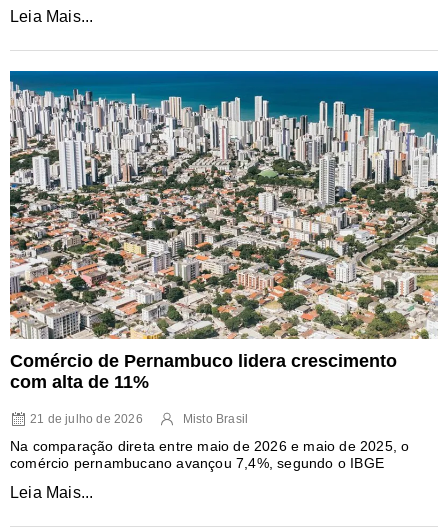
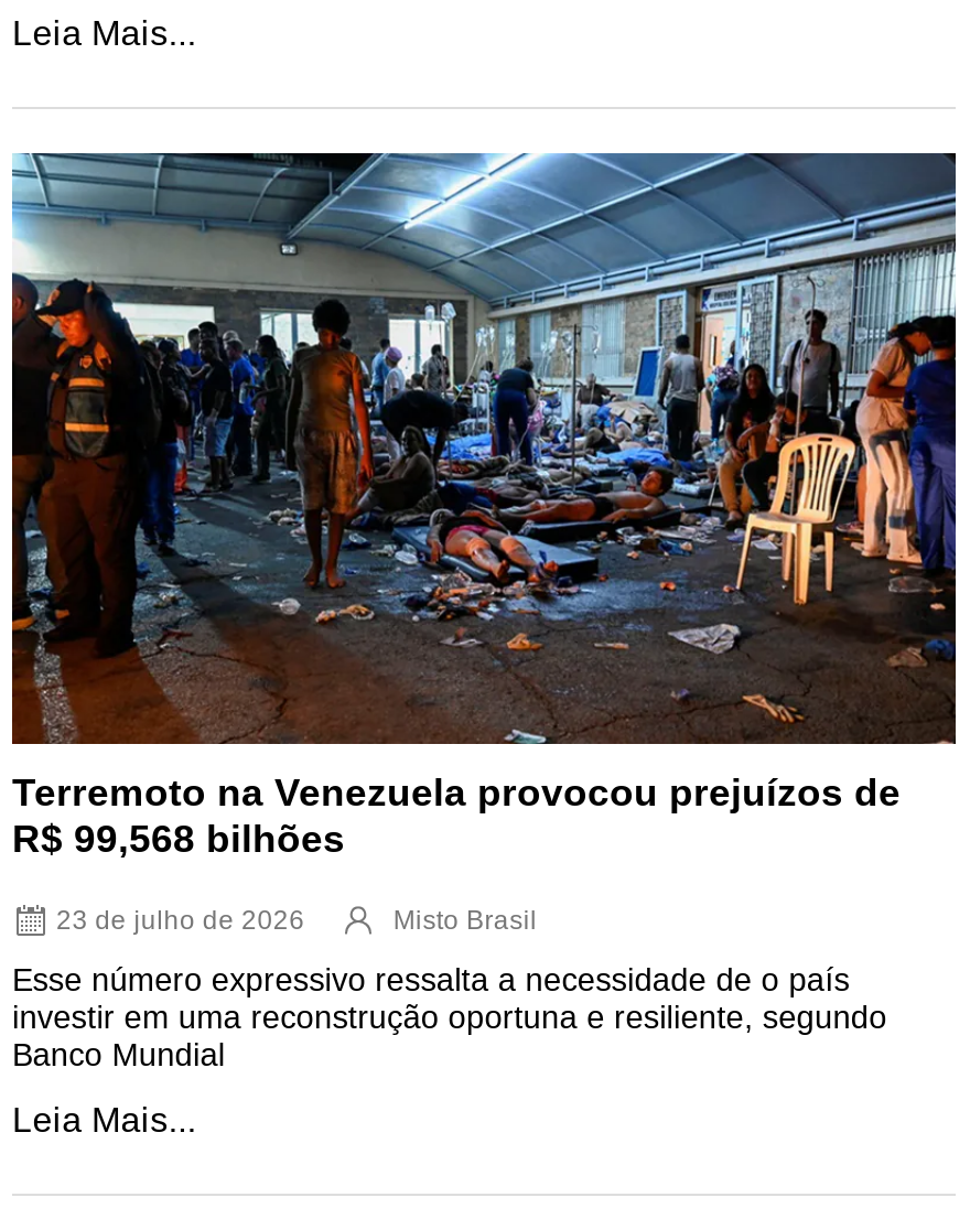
[9,70,439,392] [image] | Comércio de Pernambuco lidera crescimento | com alta de 11% -> [10,150,958,861] [image] | Terremoto na Venezuela provocou prejuízos de | R$ 99,568 bilhões
[30,412,143,426] 21 de julho de 2026 -> [56,906,305,936] 23 de julho de 2026
[10,438,409,471] Na comparação direta entre maio de 2026 e maio de 2025, o | comércio pernambucano avançou 7,4%, segundo o IBGE -> [12,963,887,1073] Esse número expressivo ressalta a necessidade de o país | investir em uma reconstrução oportuna e resiliente, segundo | Banco Mundial

